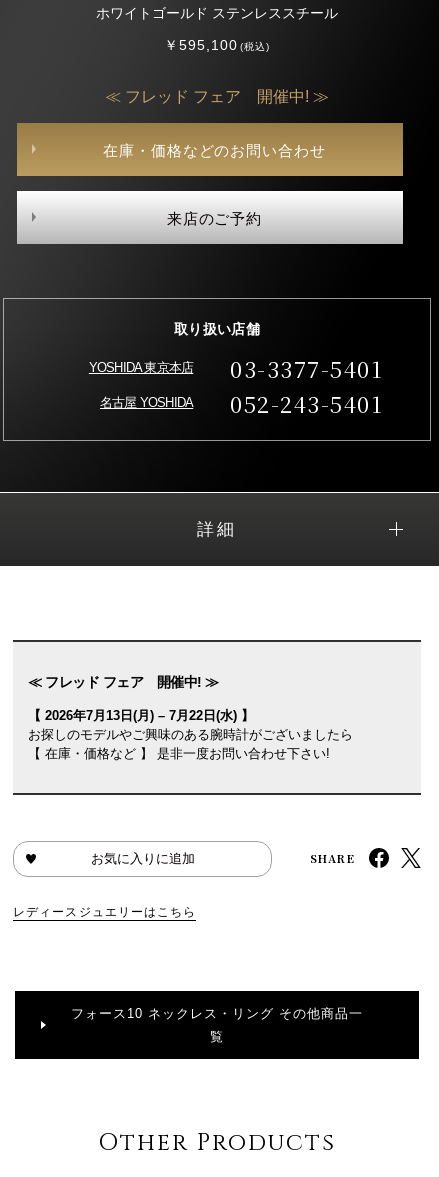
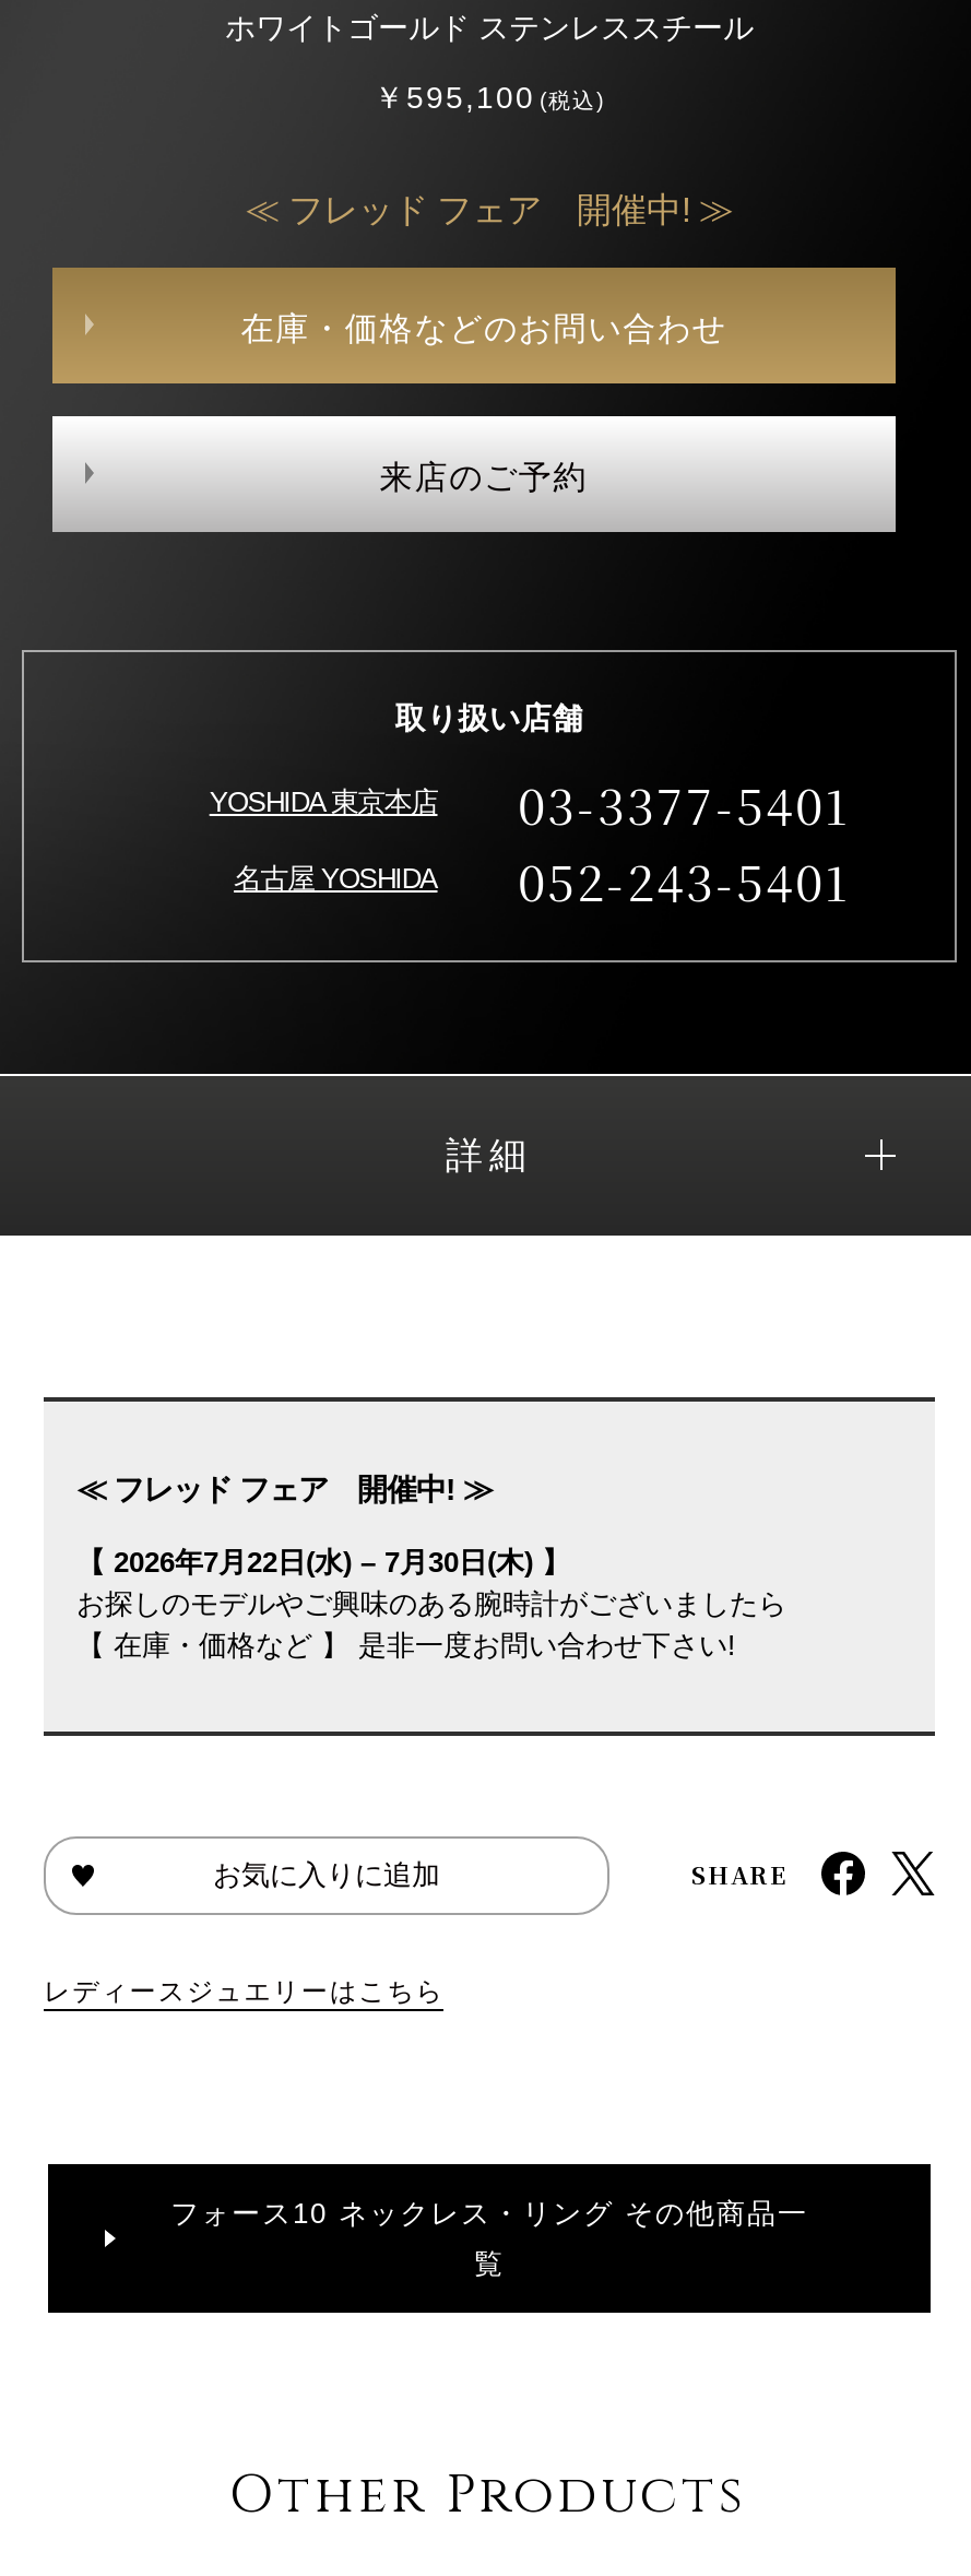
[28,708,254,723] 【 2026年7月13日(月) – 7月22日(水) 】 -> [76,1545,570,1578] 【 2026年7月22日(水) – 7月30日(木) 】

